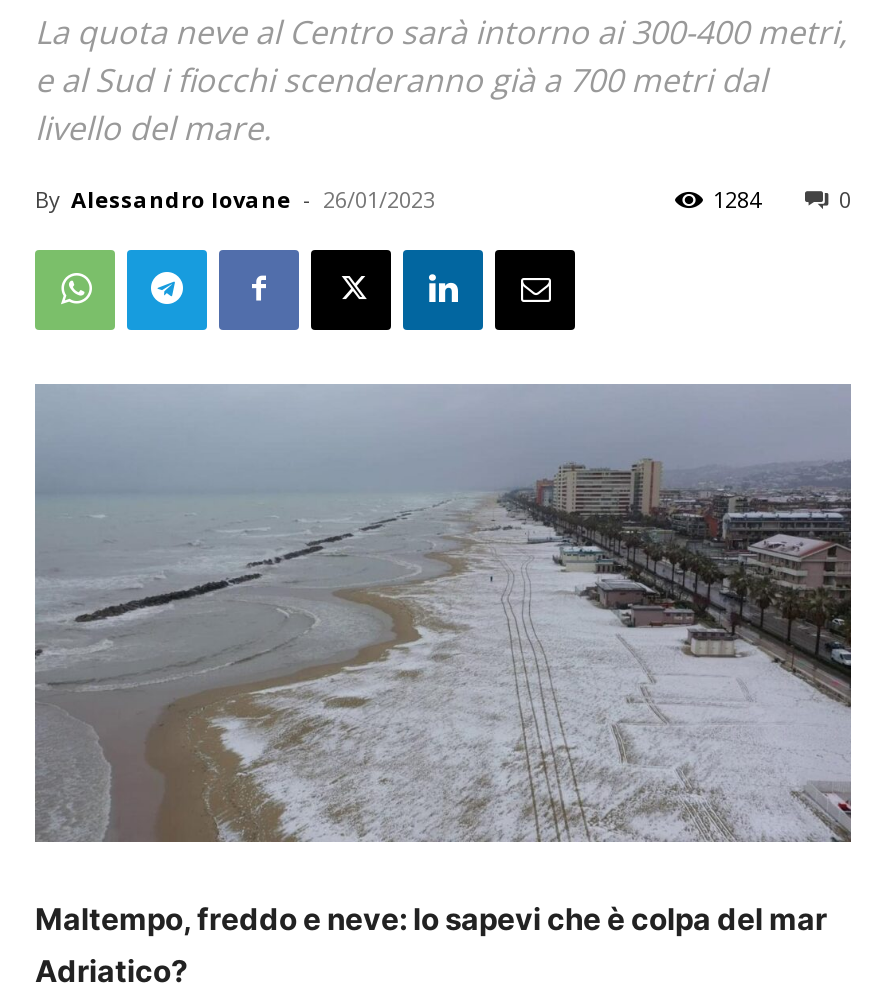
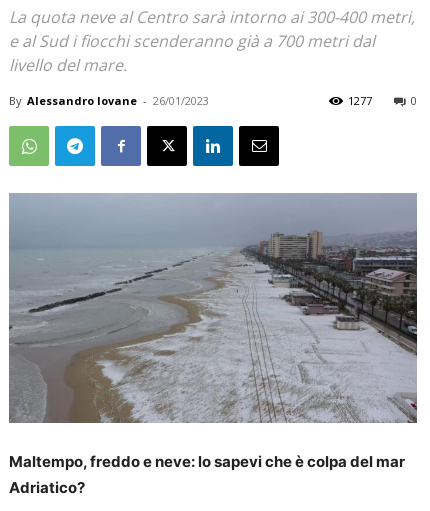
[713,183,761,213] 1284 -> [348,93,372,108] 1277

